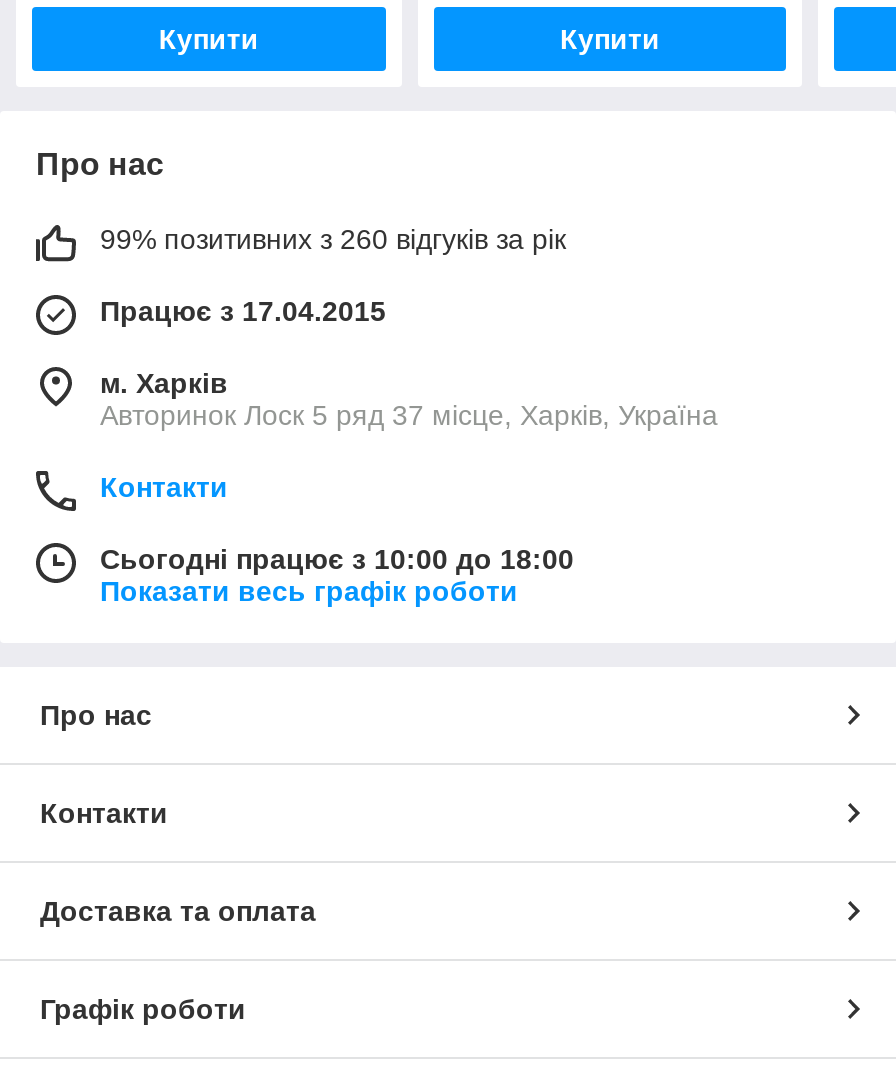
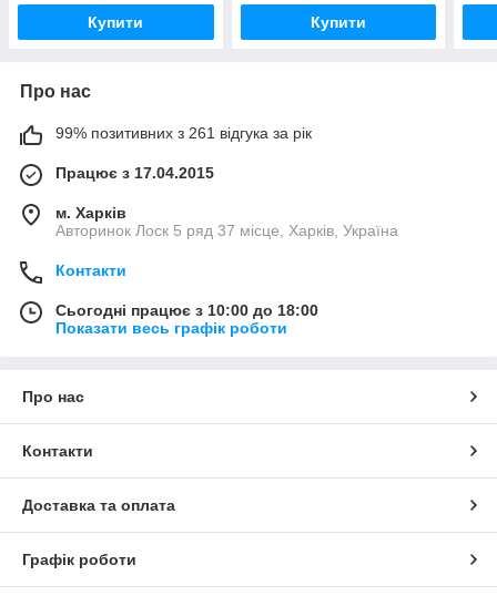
[100,224,566,256] 99% позитивних з 260 відгуків за рік -> [55,124,312,142] 99% позитивних з 261 відгука за рік

